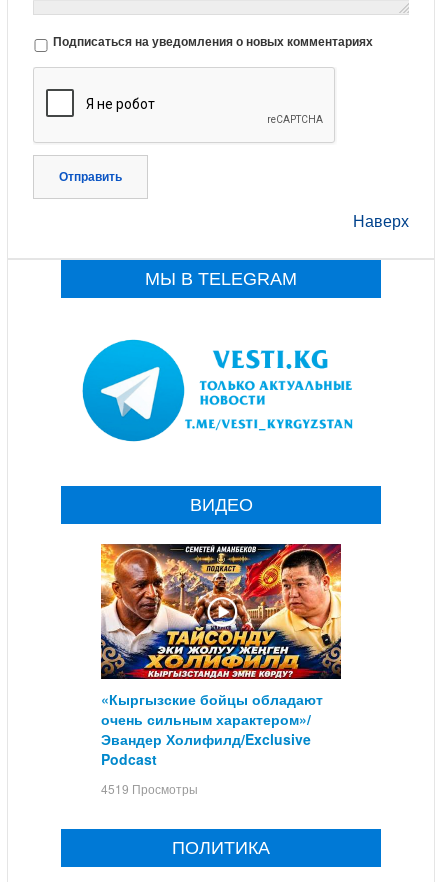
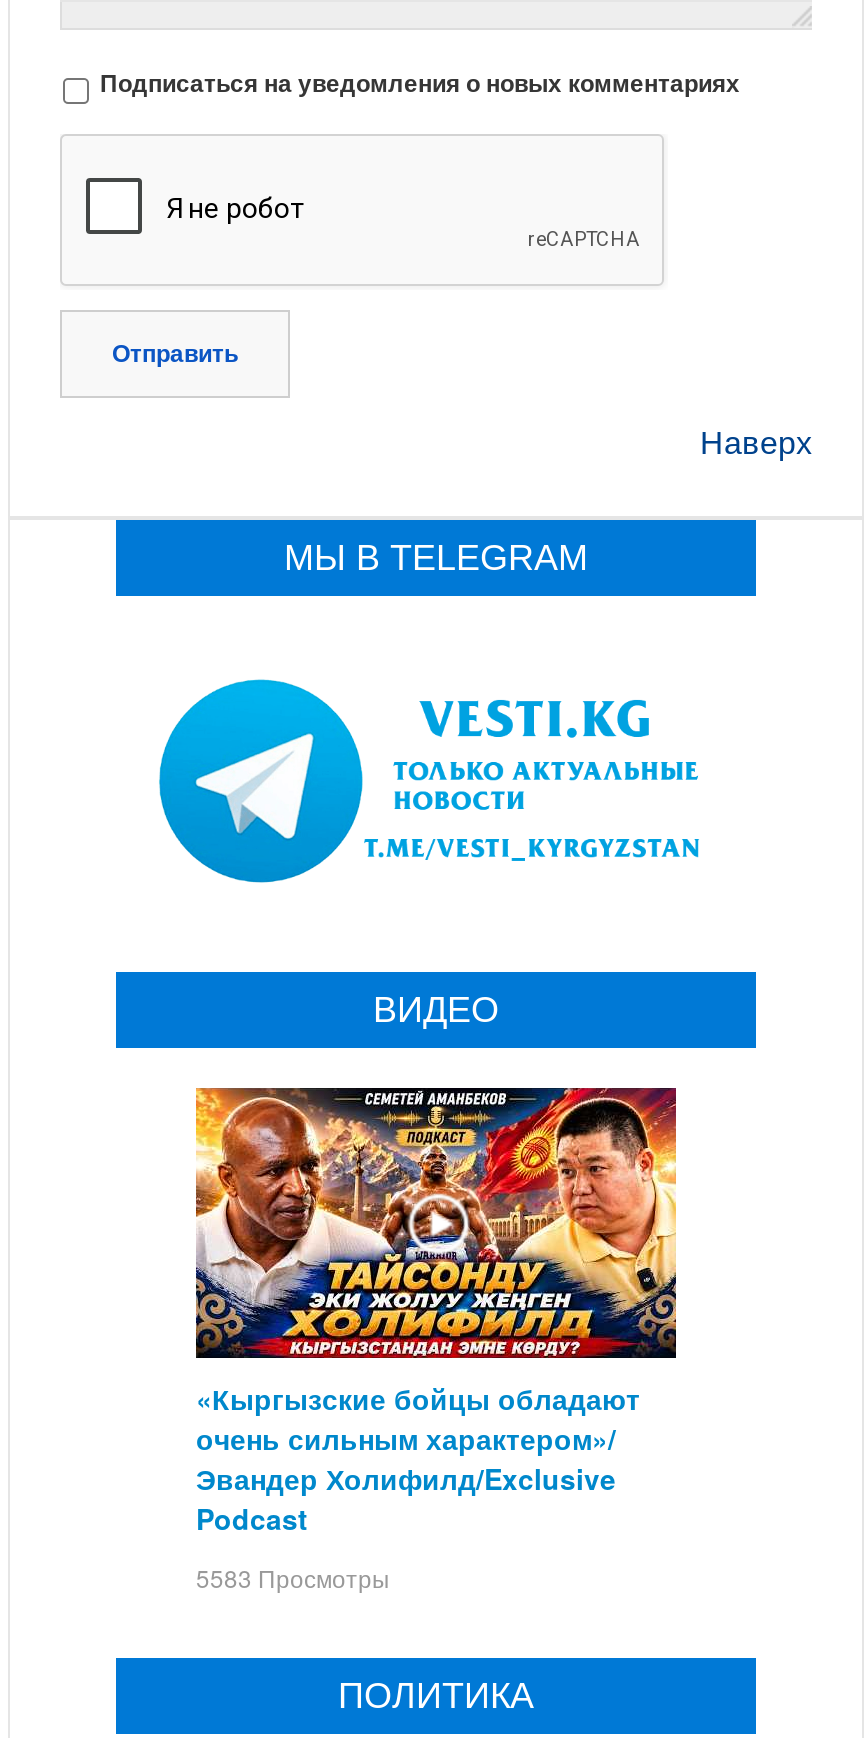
[101,780,198,797] 4519 Просмотры -> [196,1560,390,1594] 5583 Просмотры

